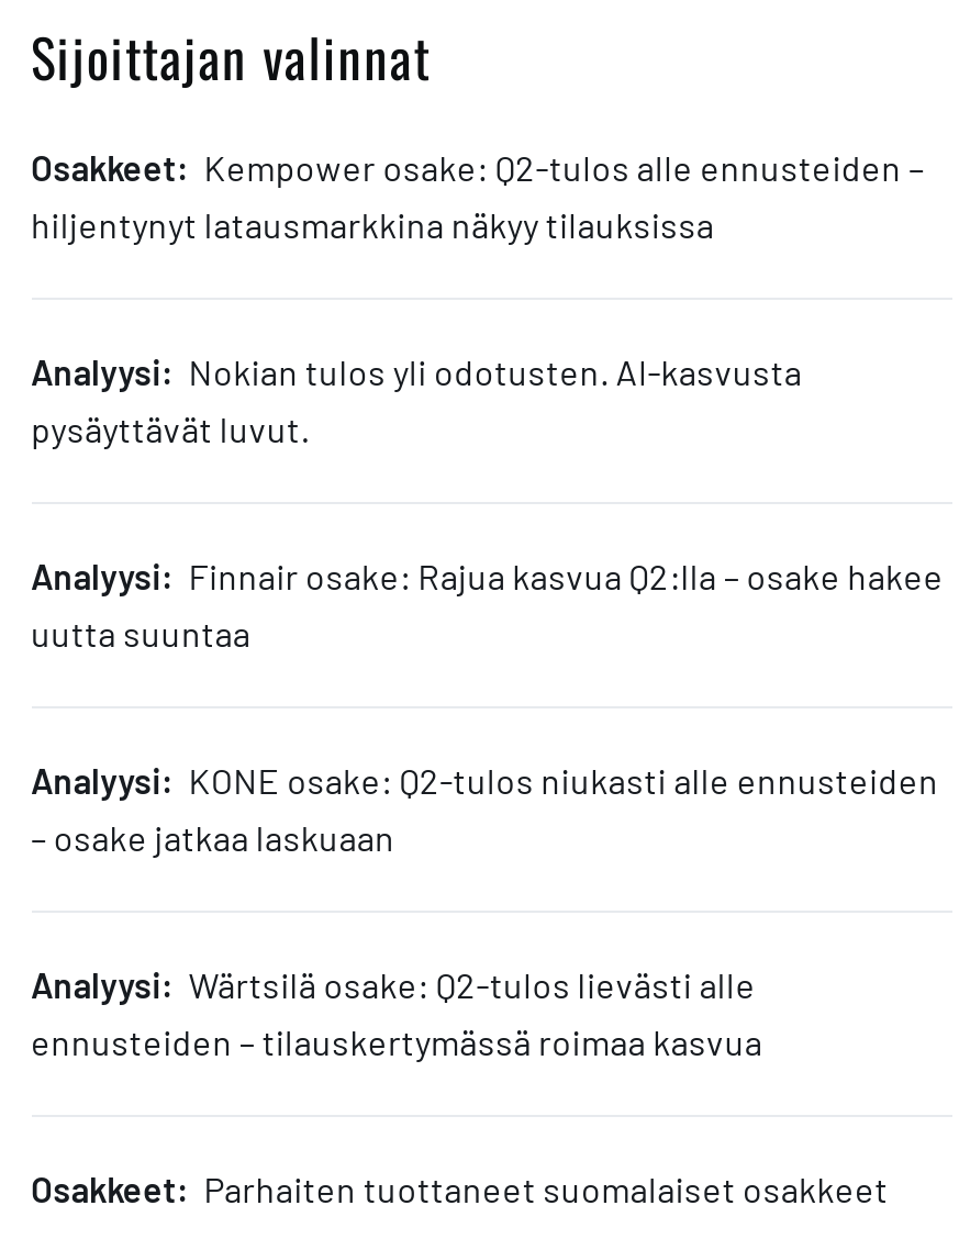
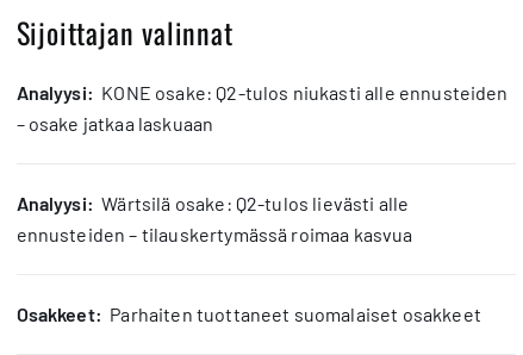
[31,146,924,245] osakkeet: Kempower osake: Q2-tulos alle ennusteiden – | hiljentynyt latausmarkkina näkyy tilauksissa -> none
[31,350,802,449] analyysi: Nokian tulos yli odotusten. AI-kasvusta | pysäyttävät luvut. -> none
[31,555,944,654] analyysi: Finnair osake: Rajua kasvua Q2:lla – osake hakee | uutta suuntaa -> none

